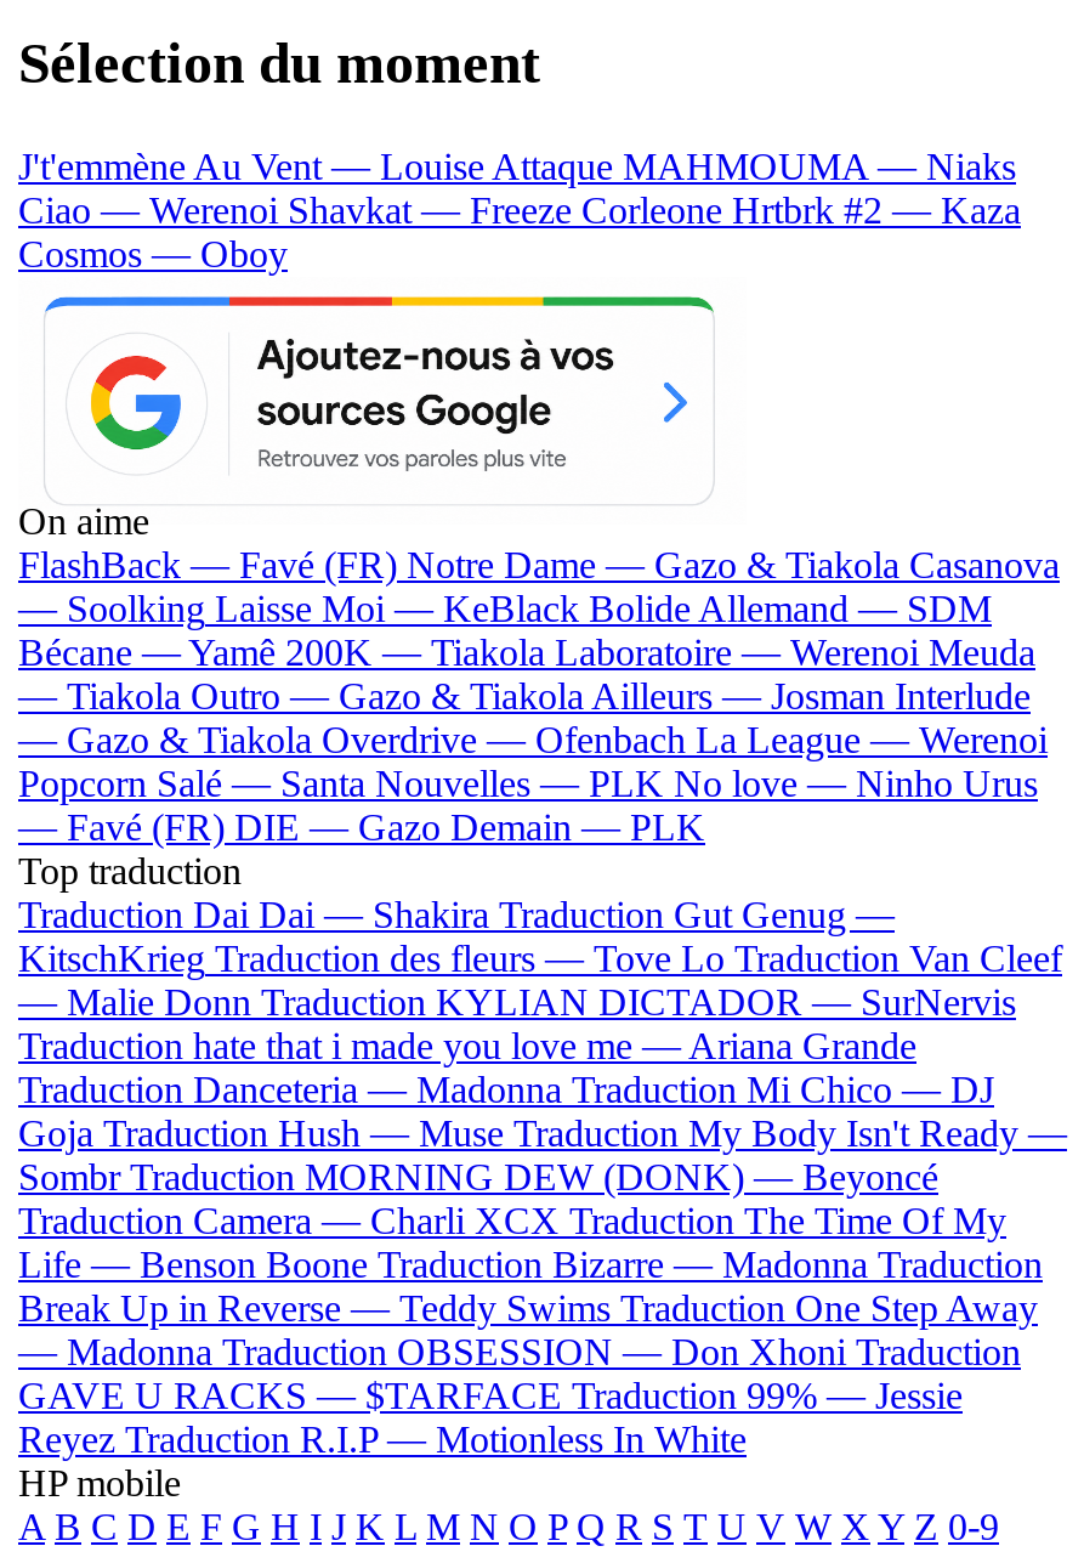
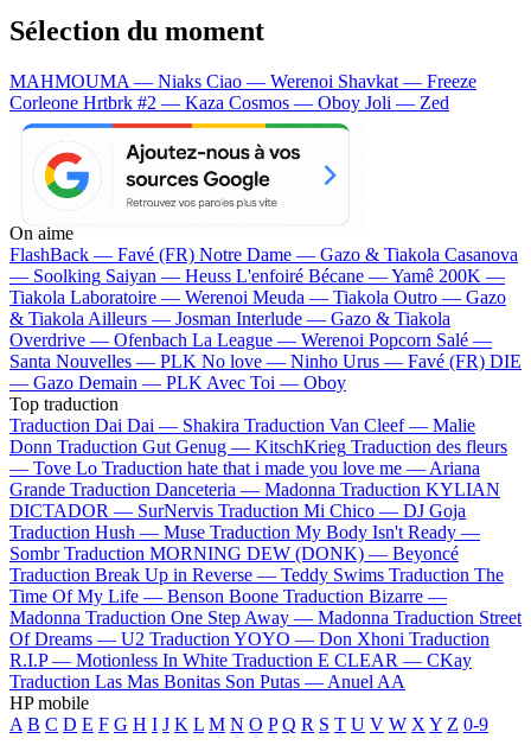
[18,145,1021,273] J't'emmène Au Vent — Louise Attaque MAHMOUMA — Niaks | Ciao — Werenoi Shavkat — Freeze Corleone Hrtbrk #2 — Kaza | Cosmos — Oboy -> [9,71,476,112] MAHMOUMA — Niaks Ciao — Werenoi Shavkat — Freeze | Corleone Hrtbrk #2 — Kaza Cosmos — Oboy Joli — Zed
[18,587,1048,846] — Soolking Laisse Moi — KeBlack Bolide Allemand — SDM | Bécane — Yamê 200K — Tiakola Laboratoire — Werenoi Meuda | — Tiakola Outro — Gazo & Tiakola Ailleurs — Josman Interlude | — Gazo & Tiakola Overdrive — Ofenbach La League — Werenoi | Popcorn Salé — Santa Nouvelles — PLK No love — Ninho Urus | —Favé (FR) DIE — Gazo Demain — PLK -> [9,265,522,392] — Soolking Saiyan — Heuss L'enfoiré Bécane — Yamê 200K — | Tiakola Laboratoire — Werenoi Meuda — Tiakola Outro — Gazo | & Tiakola Ailleurs — Josman Interlude — Gazo & Tiakola | Overdrive — Ofenbach La League — Werenoi Popcorn Salé — | Santa Nouvelles — PLK No love — Ninho Urus — Favé (FR) DIE | — Gazo Demain — PLK Avec Toi — Oboy
[18,893,1067,1153] Traduction Dai Dai — Shakira Traduction Gut Genug — | KitschKrieg Traduction des fleurs — Tove Lo Traduction Van Cleef | — Malie Donn Traduction KYLIAN DICTADOR — SurNervis | Traduction hate that i made you love me — Ariana Grande | Traduction Danceteria — Madonna Traduction Mi Chico — DJ | Goja Traduction Hush — Muse Traduction My Body Isn't Ready — -> [9,415,507,542] Traduction Dai Dai — Shakira Traduction Van Cleef — Malie | Donn Traduction Gut Genug — KitschKrieg Traduction des fleurs | — Tove Lo Traduction hate that i made you love me — Ariana | Grande Traduction Danceteria — Madonna Traduction KYLIAN | DICTADOR — SurNervis Traduction Mi Chico — DJ Goja | Traduction Hush — Muse Traduction My Body Isn't Ready —
[18,1199,1043,1459] Traduction Camera — Charli XCX Traduction The Time Of My | Life — Benson Boone Traduction Bizarre — Madonna Traduction | Break Up in Reverse — Teddy Swims Traduction One Step Away | — Madonna Traduction OBSESSION — Don Xhoni Traduction | GAVE U RACKS — $TARFACE Traduction 99% — Jessie | Reyez Traduction R.I.P — Motionless In White -> [9,564,522,691] Traduction Break Up in Reverse — Teddy Swims Traduction The | Time Of My Life — Benson Boone Traduction Bizarre — | Madonna Traduction One Step Away — Madonna Traduction Street | Of Dreams — U2 Traduction YOYO — Don Xhoni Traduction | R.I.P — Motionless In White Traduction E CLEAR — CKay | Traduction Las Mas Bonitas Son Putas — Anuel AA

